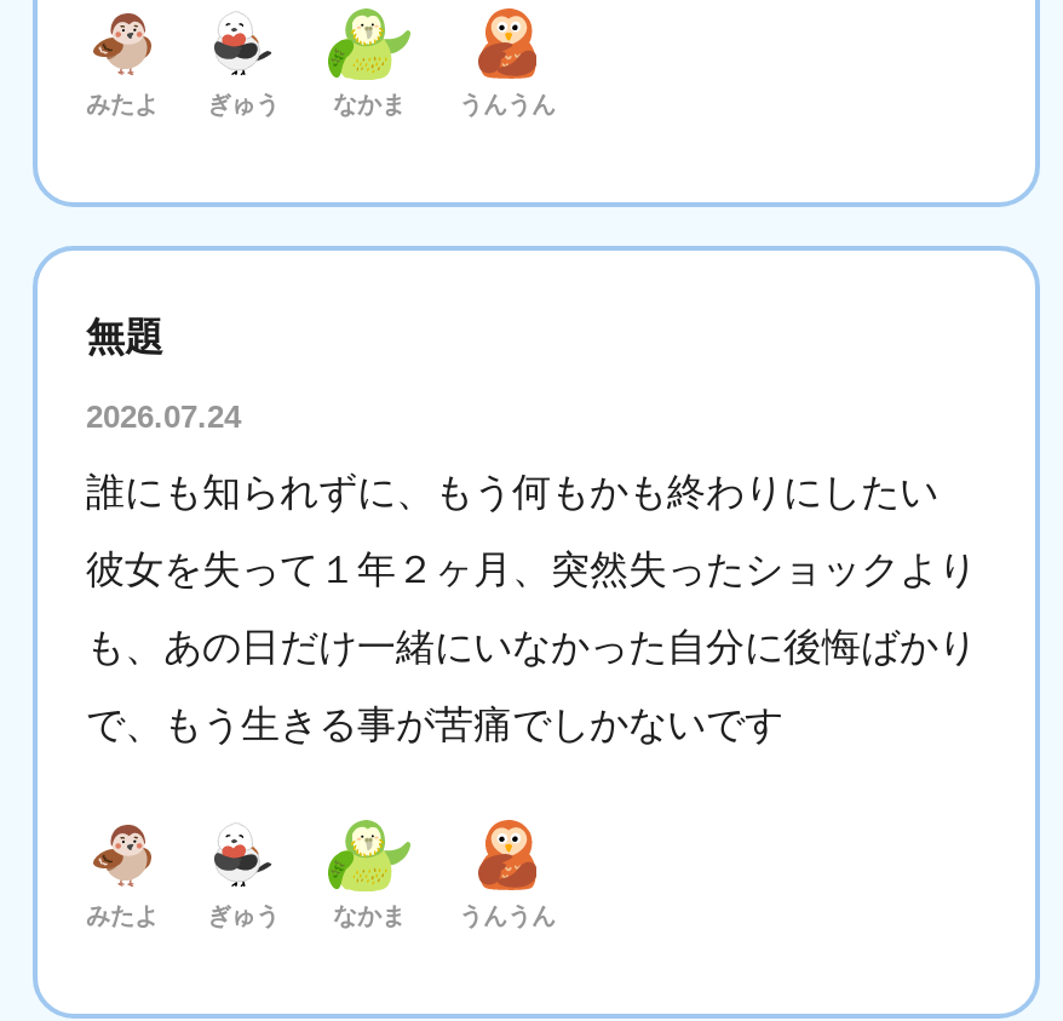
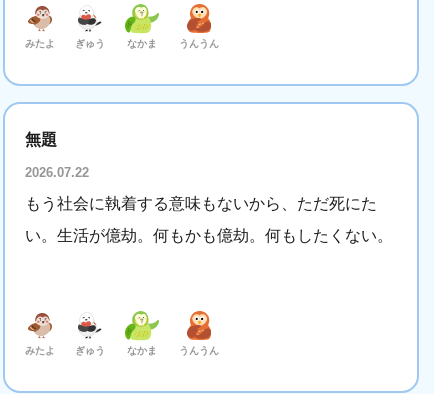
[86,399,977,746] 2026.07.24 | 誰にも知られずに、もう何もかも終わりにしたい | 彼女を失って１年２ヶ月、突然失ったショックより | も、あの日だけ一緒にいなかった自分に後悔ばかり | で、もう生きる事が苦痛でしかないです -> [25,165,393,244] 2026.07.22 | もう社会に執着する意味もないから、ただ死にた | い。生活が億劫。何もかも億劫。何もしたくない。

